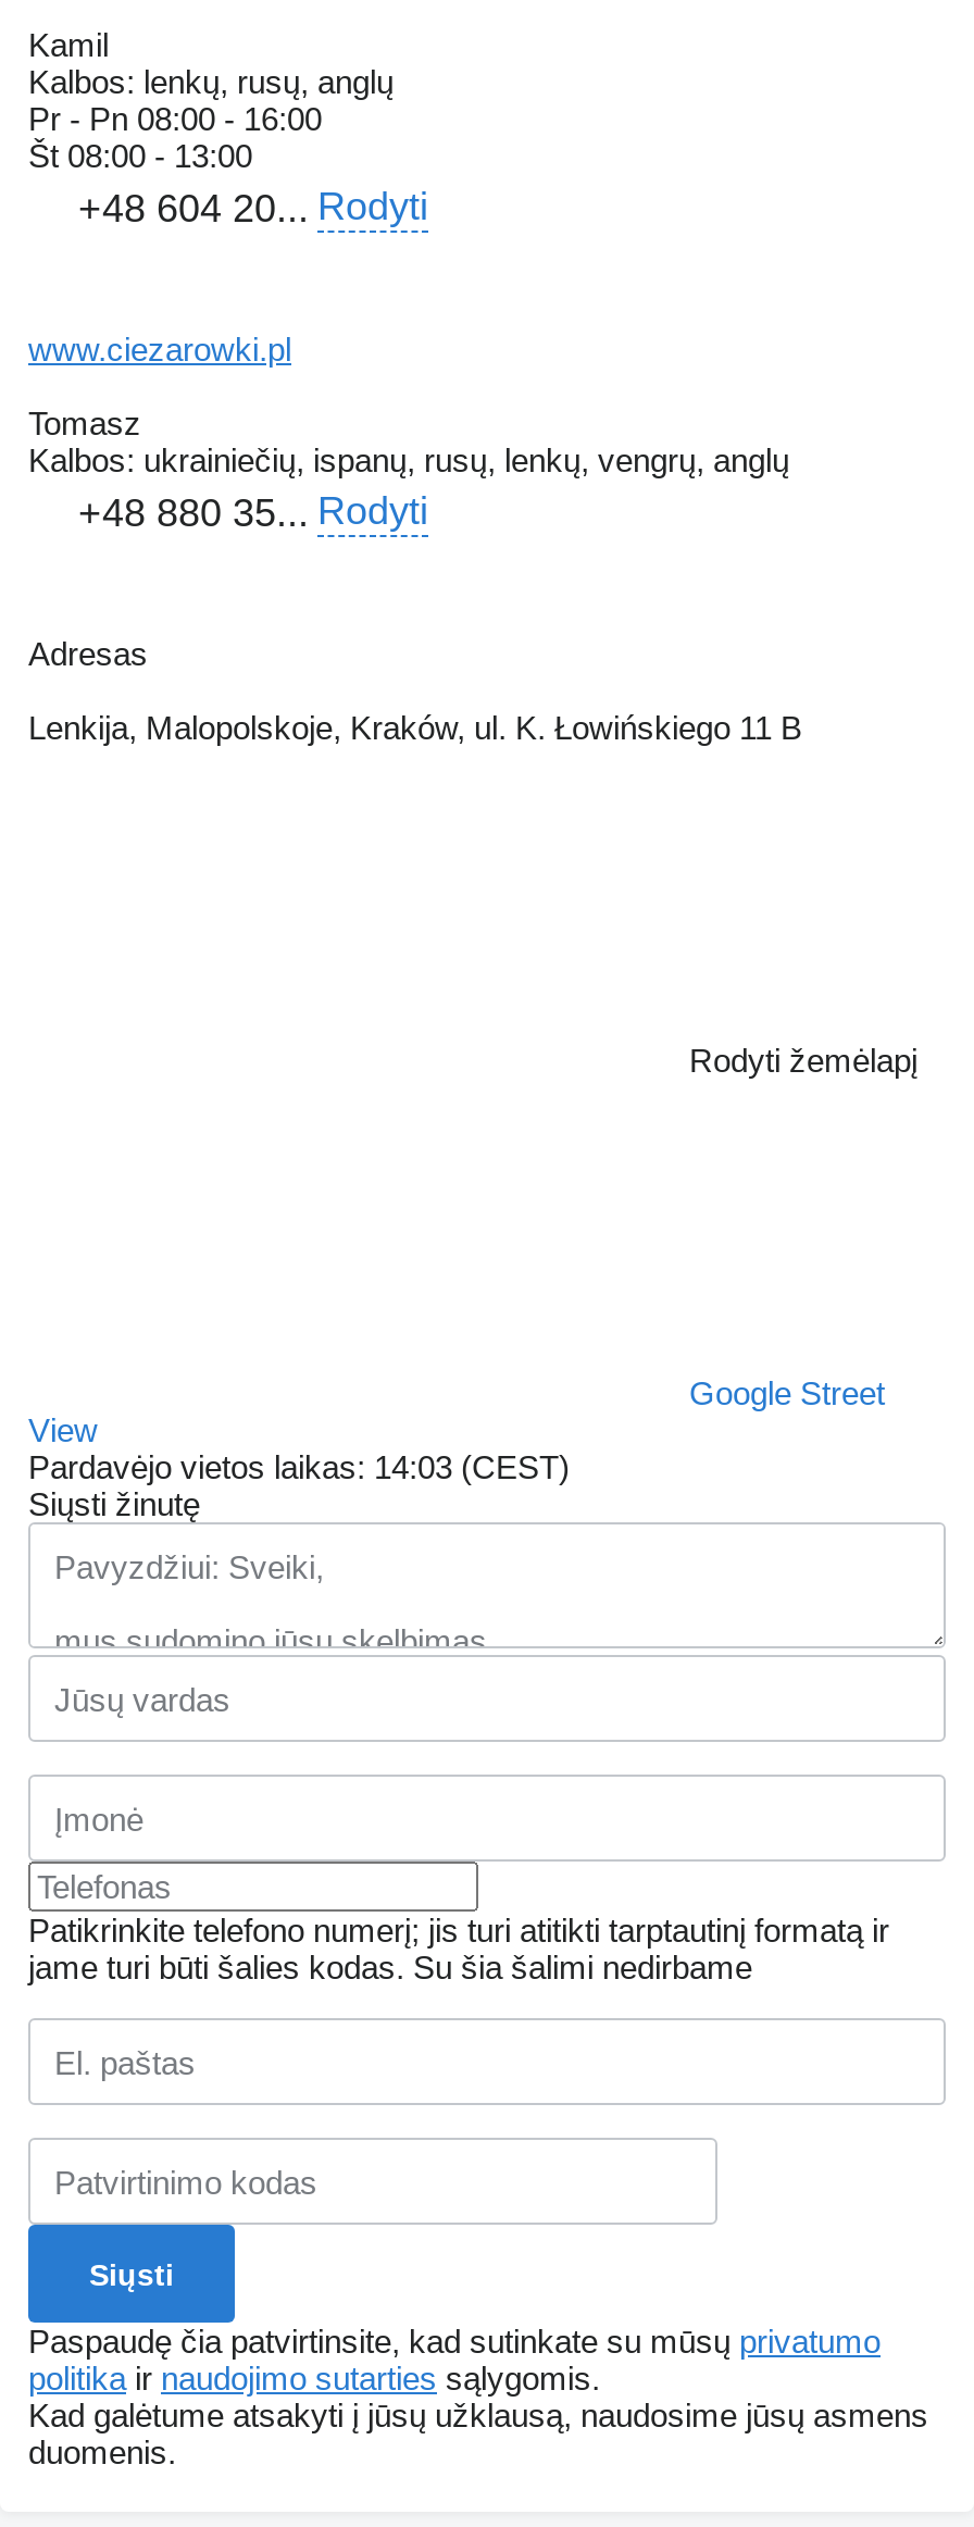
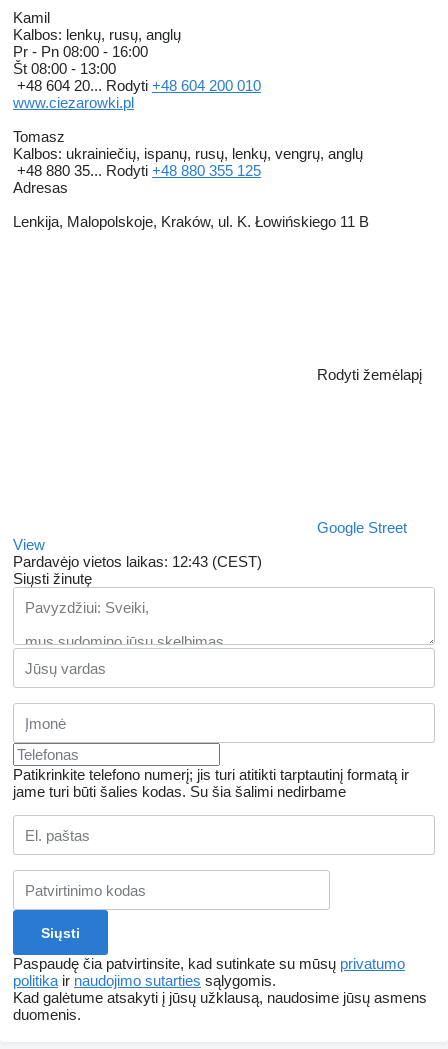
[78,185,428,231] +48 604 20... Rodyti -> [17,77,261,94] +48 604 20... Rodyti +48 604 200 010
[78,490,428,535] +48 880 35... Rodyti -> [17,162,261,179] +48 880 35... Rodyti +48 880 355 125
[28,1449,570,1486] Pardavėjo vietos laikas: 14:03 (CEST) -> [13,553,262,570] Pardavėjo vietos laikas: 12:43 (CEST)

